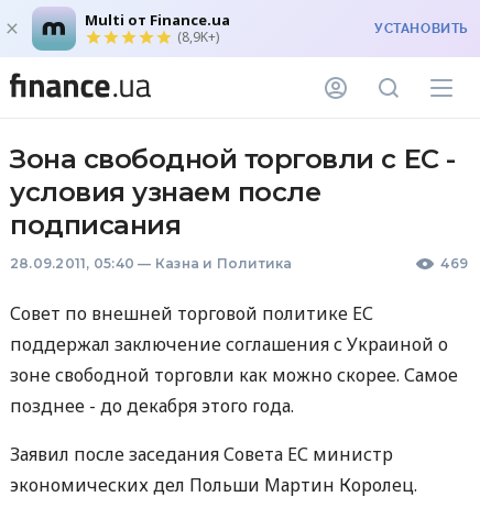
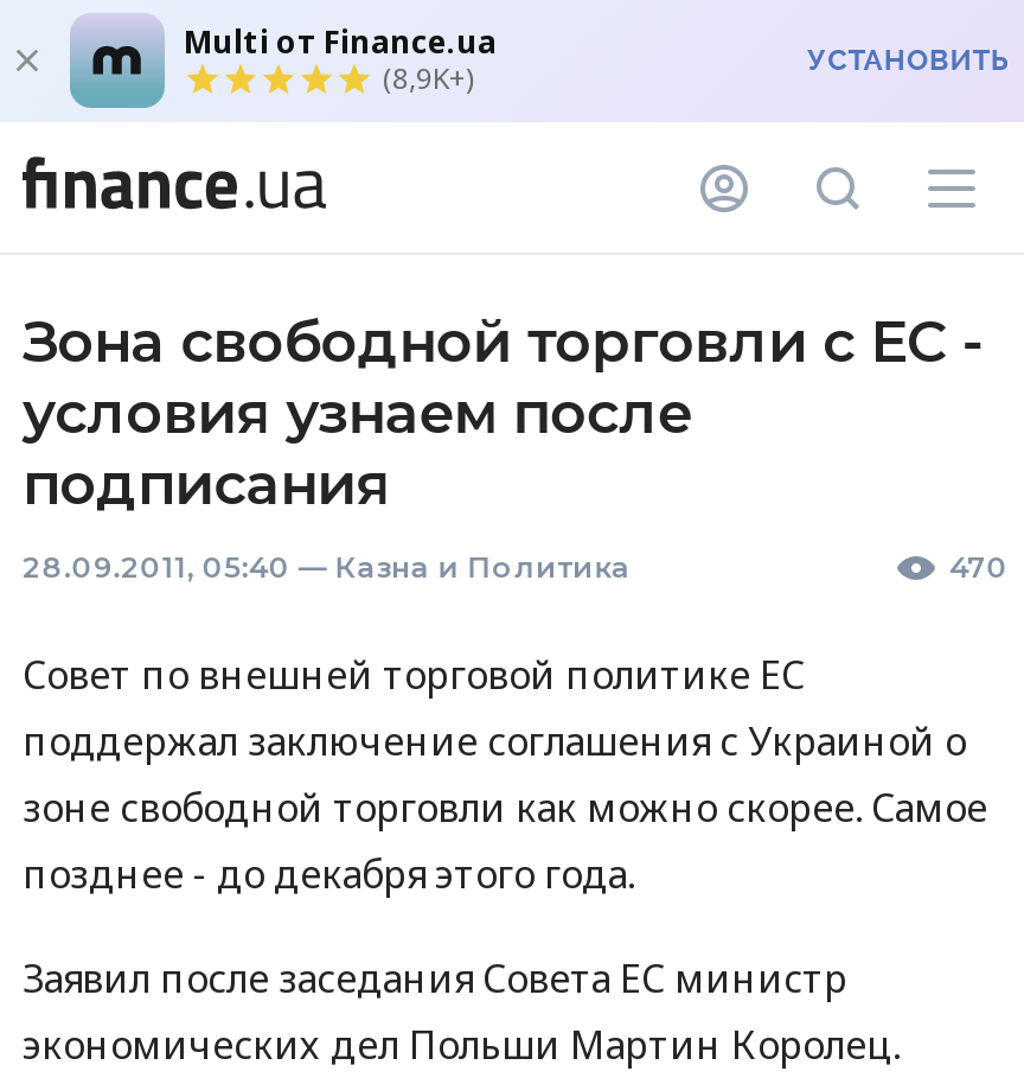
[441,255,468,272] 469 -> [950,549,1009,585] 470

